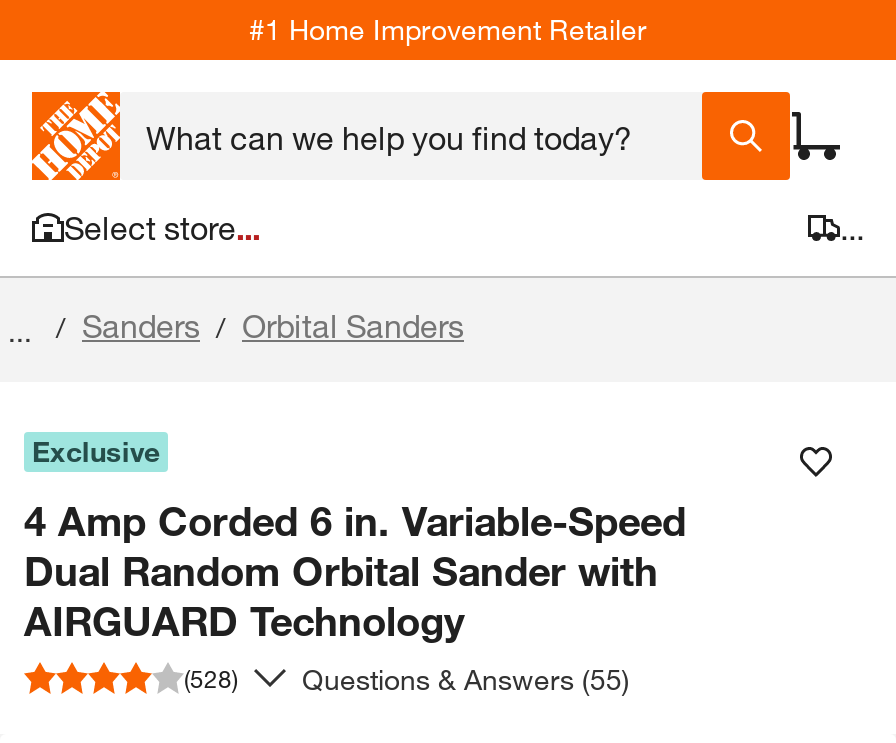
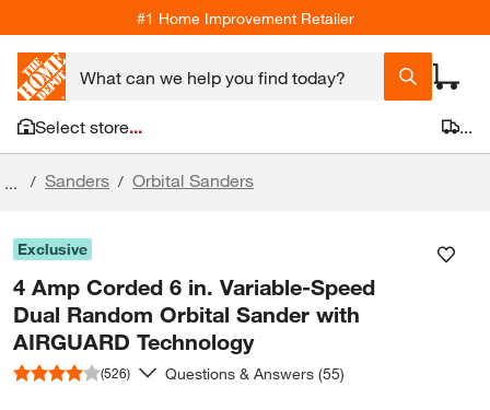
[184,661,630,695] (528) Questions & Answers (55) -> [101,364,345,382] (526) Questions & Answers (55)

